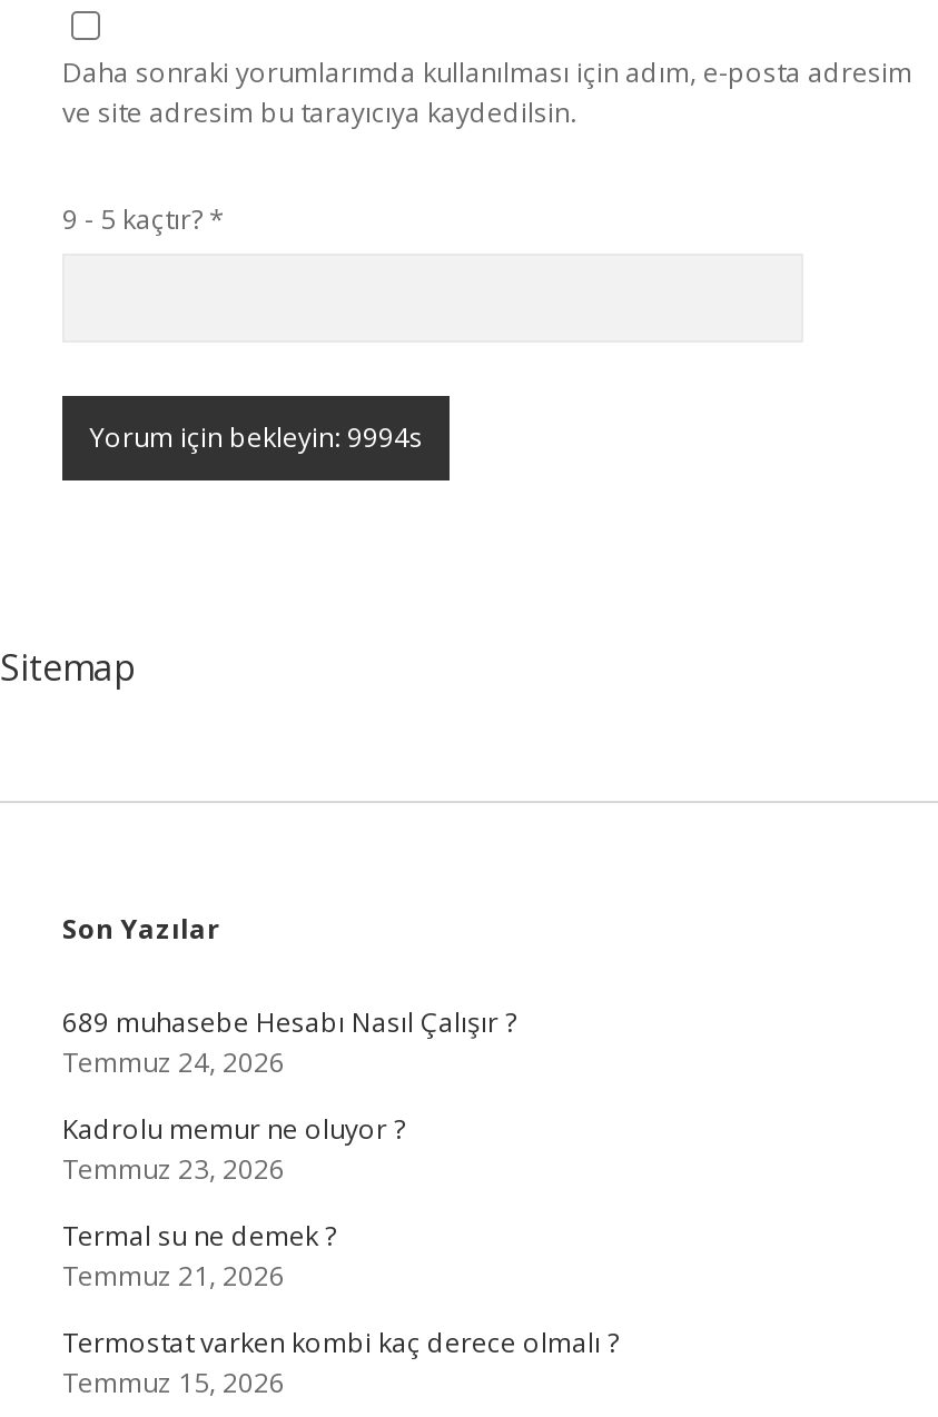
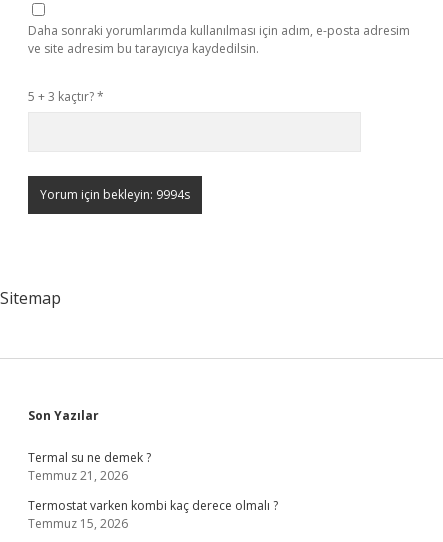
[62,200,225,238] 9 - 5 kaçtır? * -> [28,88,104,105] 5 + 3 kaçtır? *
[62,1003,516,1188] 689 muhasebe Hesabı Nasıl Çalışır ? | Temmuz 24, 2026 | Kadrolu memur ne oluyor ? | Temmuz 23, 2026 -> none

